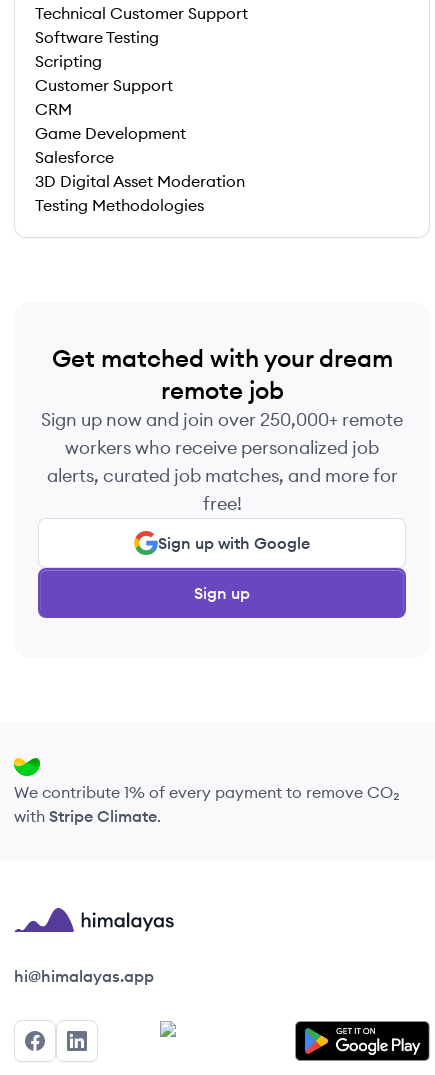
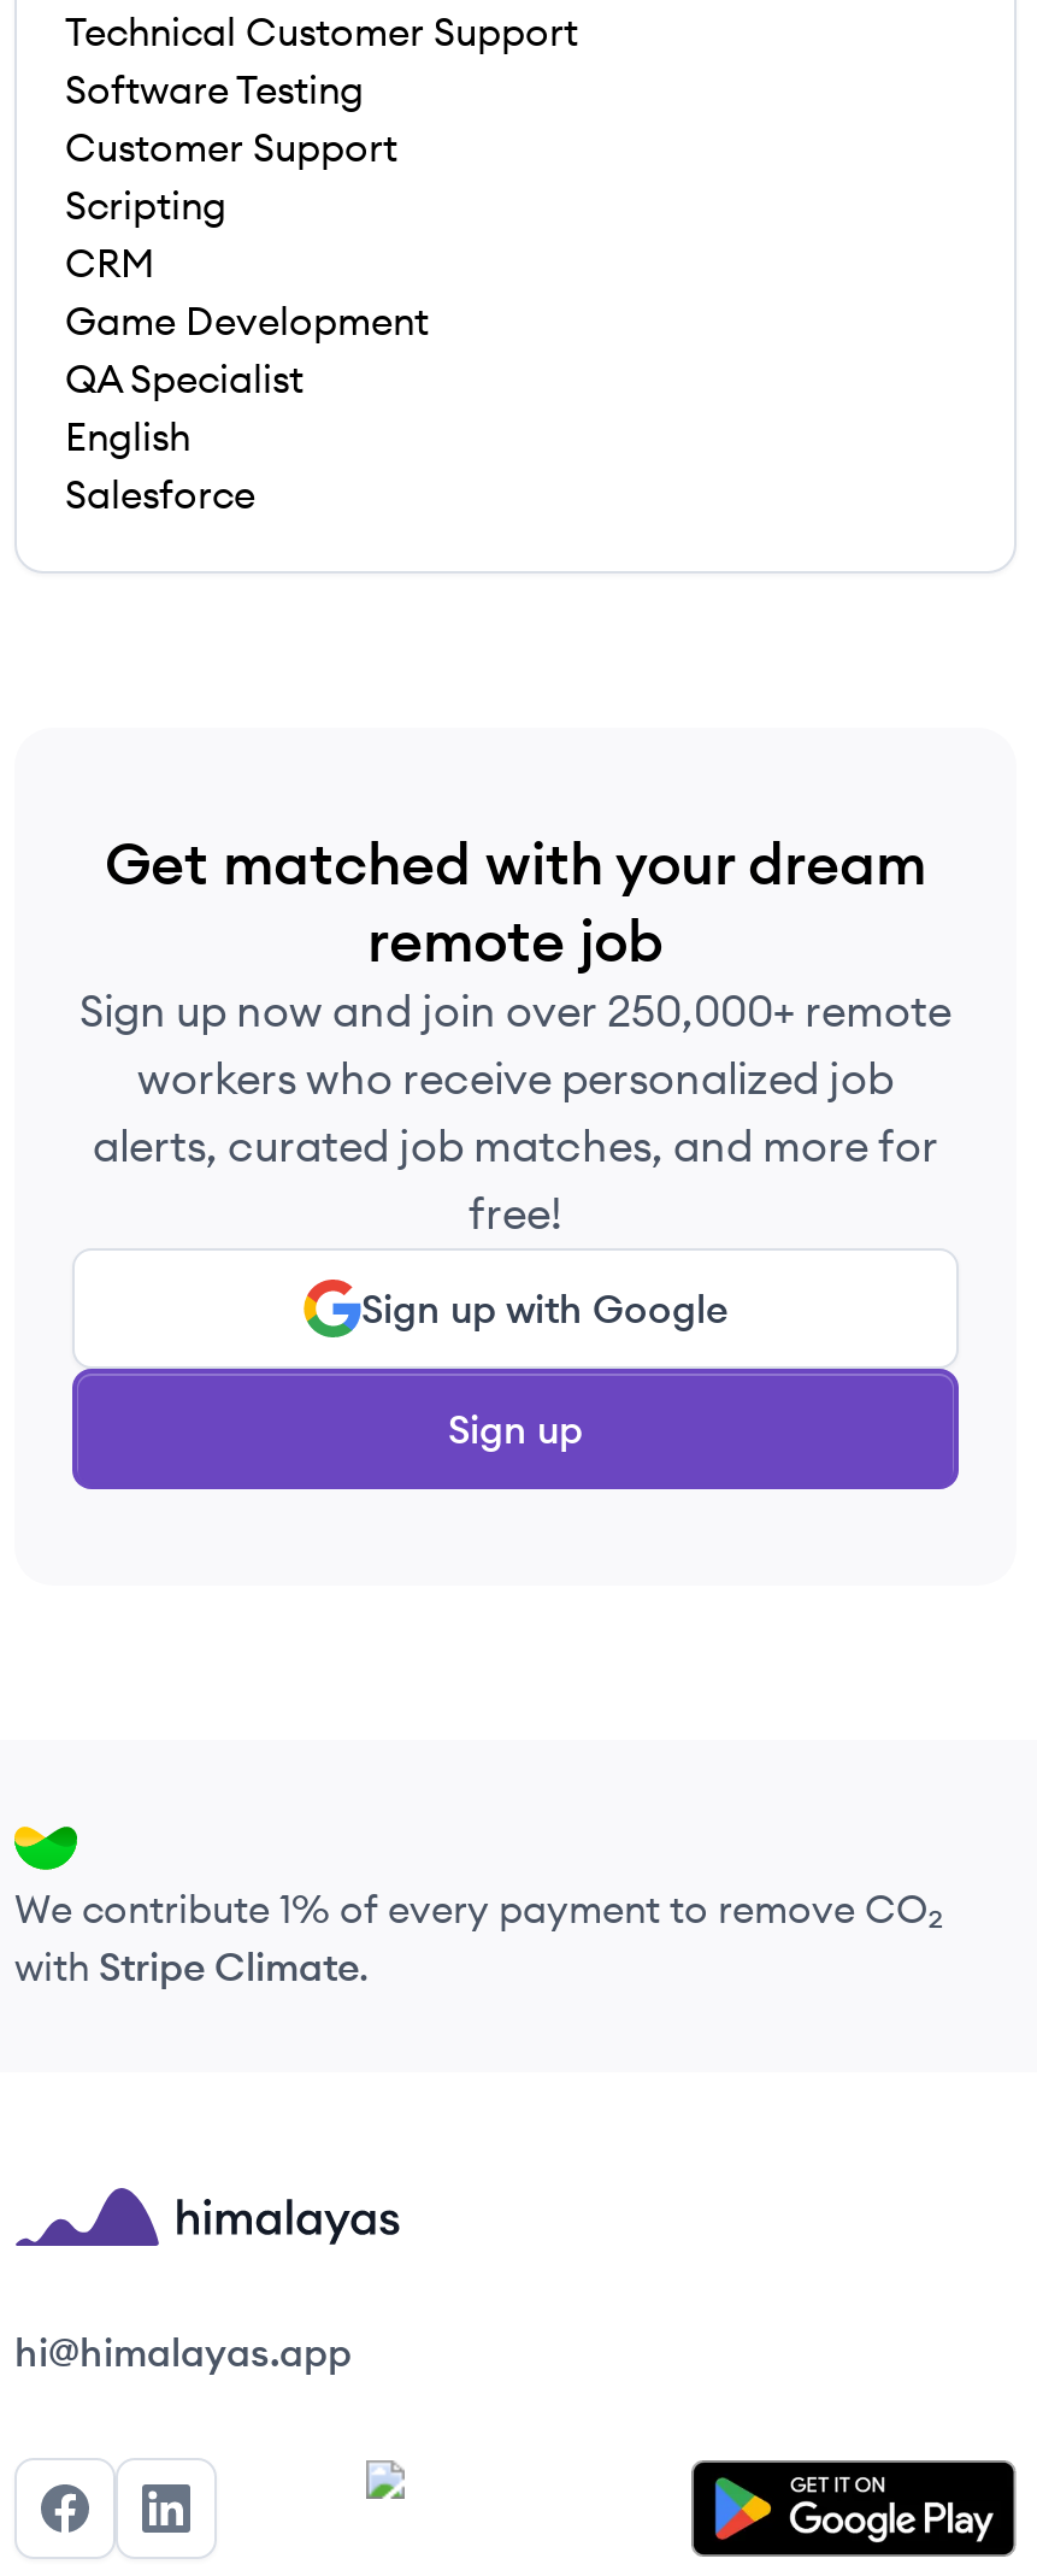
moved [35,51,102,71] -> [65,181,226,229]: Scripting
moved [35,75,173,95] -> [65,123,397,171]: Customer Support
none -> [65,354,304,460] QA Specialist | English
moved [35,147,114,167] -> [65,470,255,518]: Salesforce
[35,171,245,215] 3D Digital Asset Moderation | Testing Methodologies -> none

